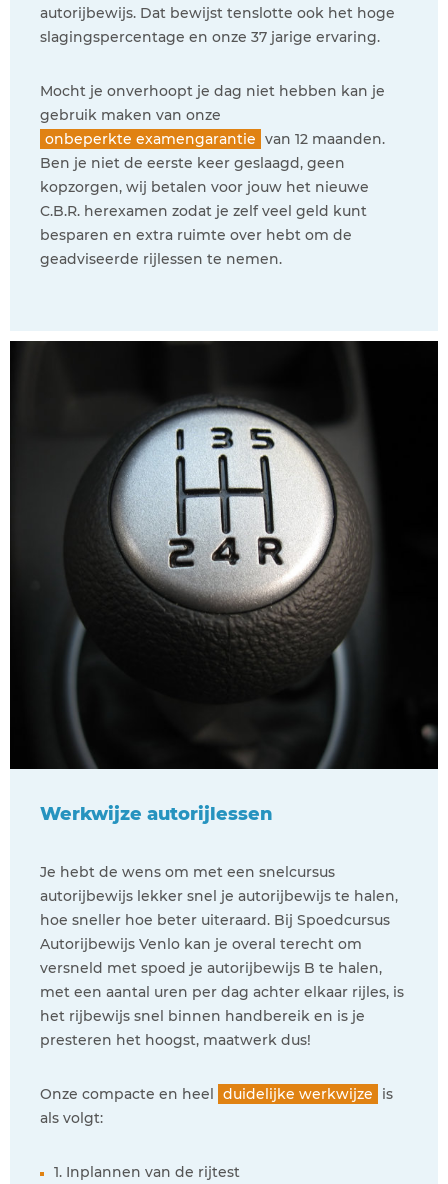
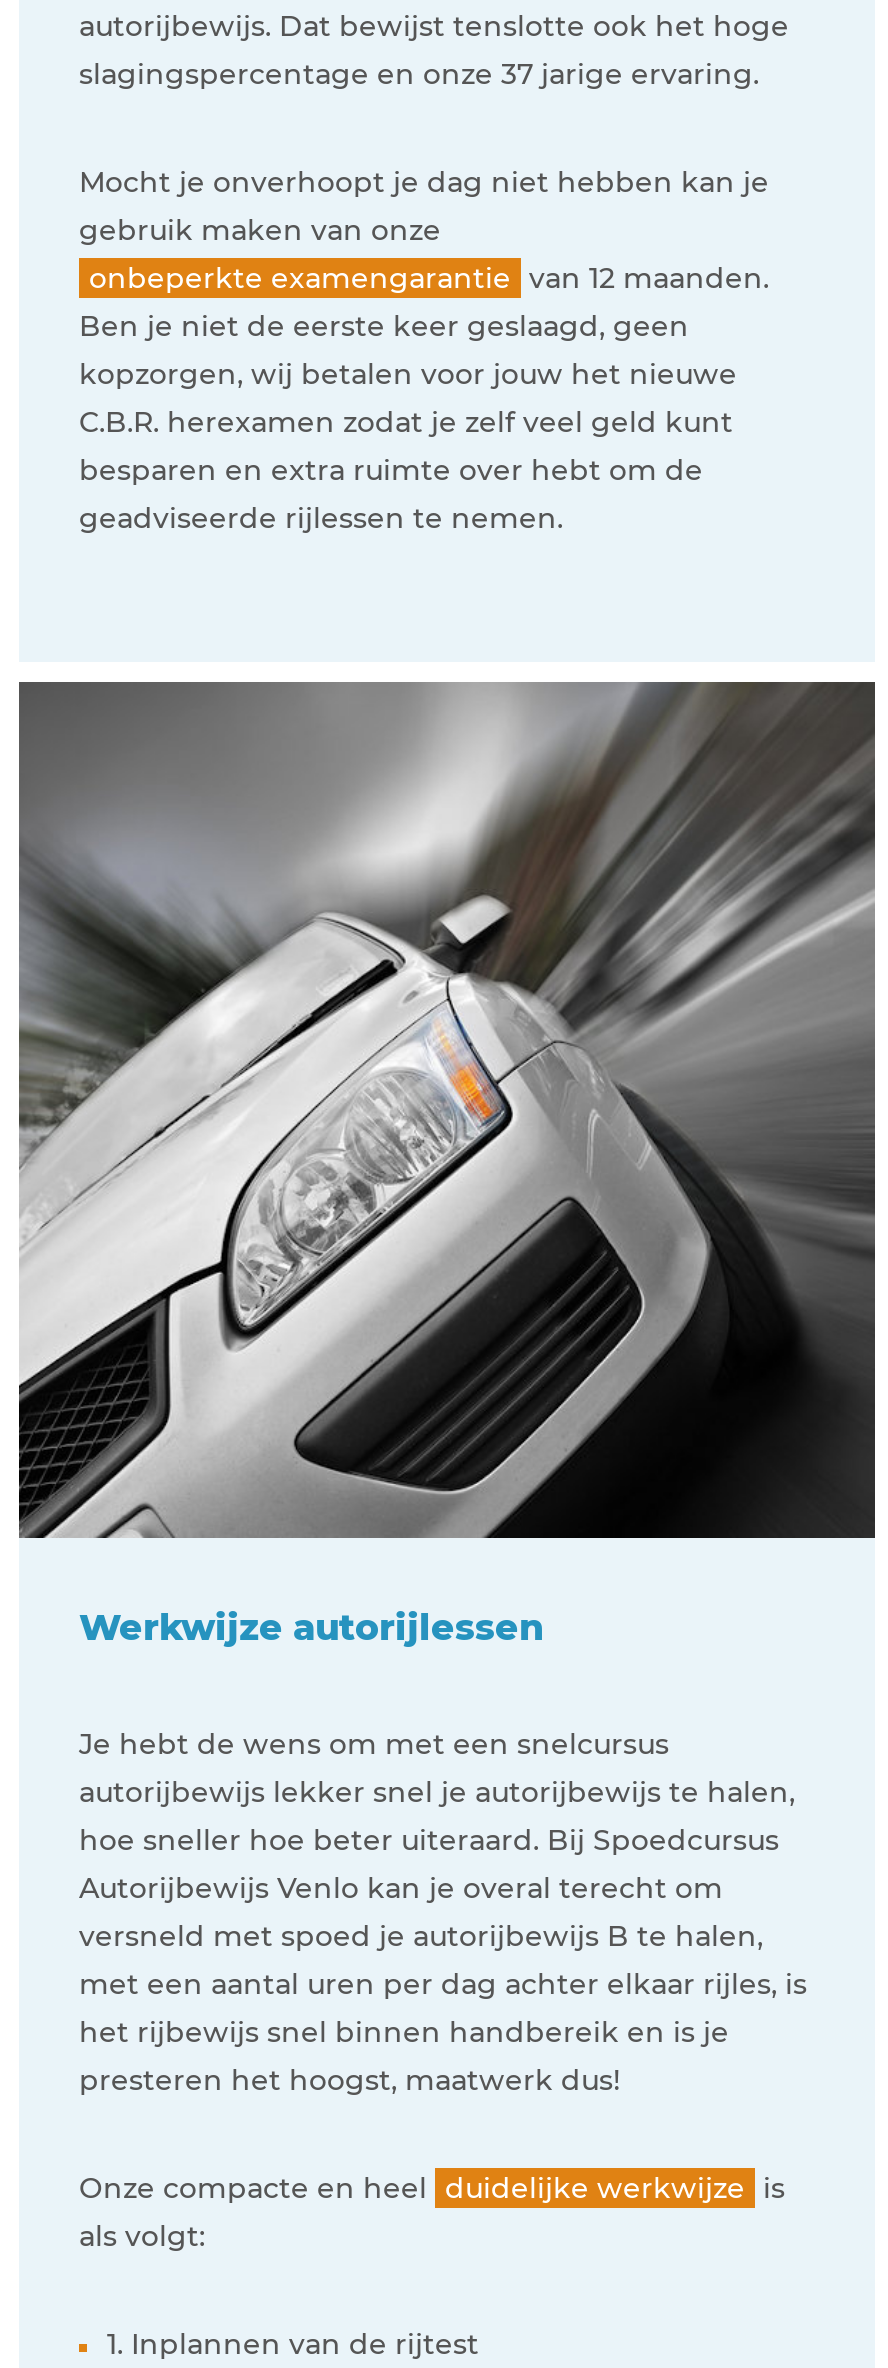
[9,340,438,770] [image] -> [19,680,875,1538] [image]

